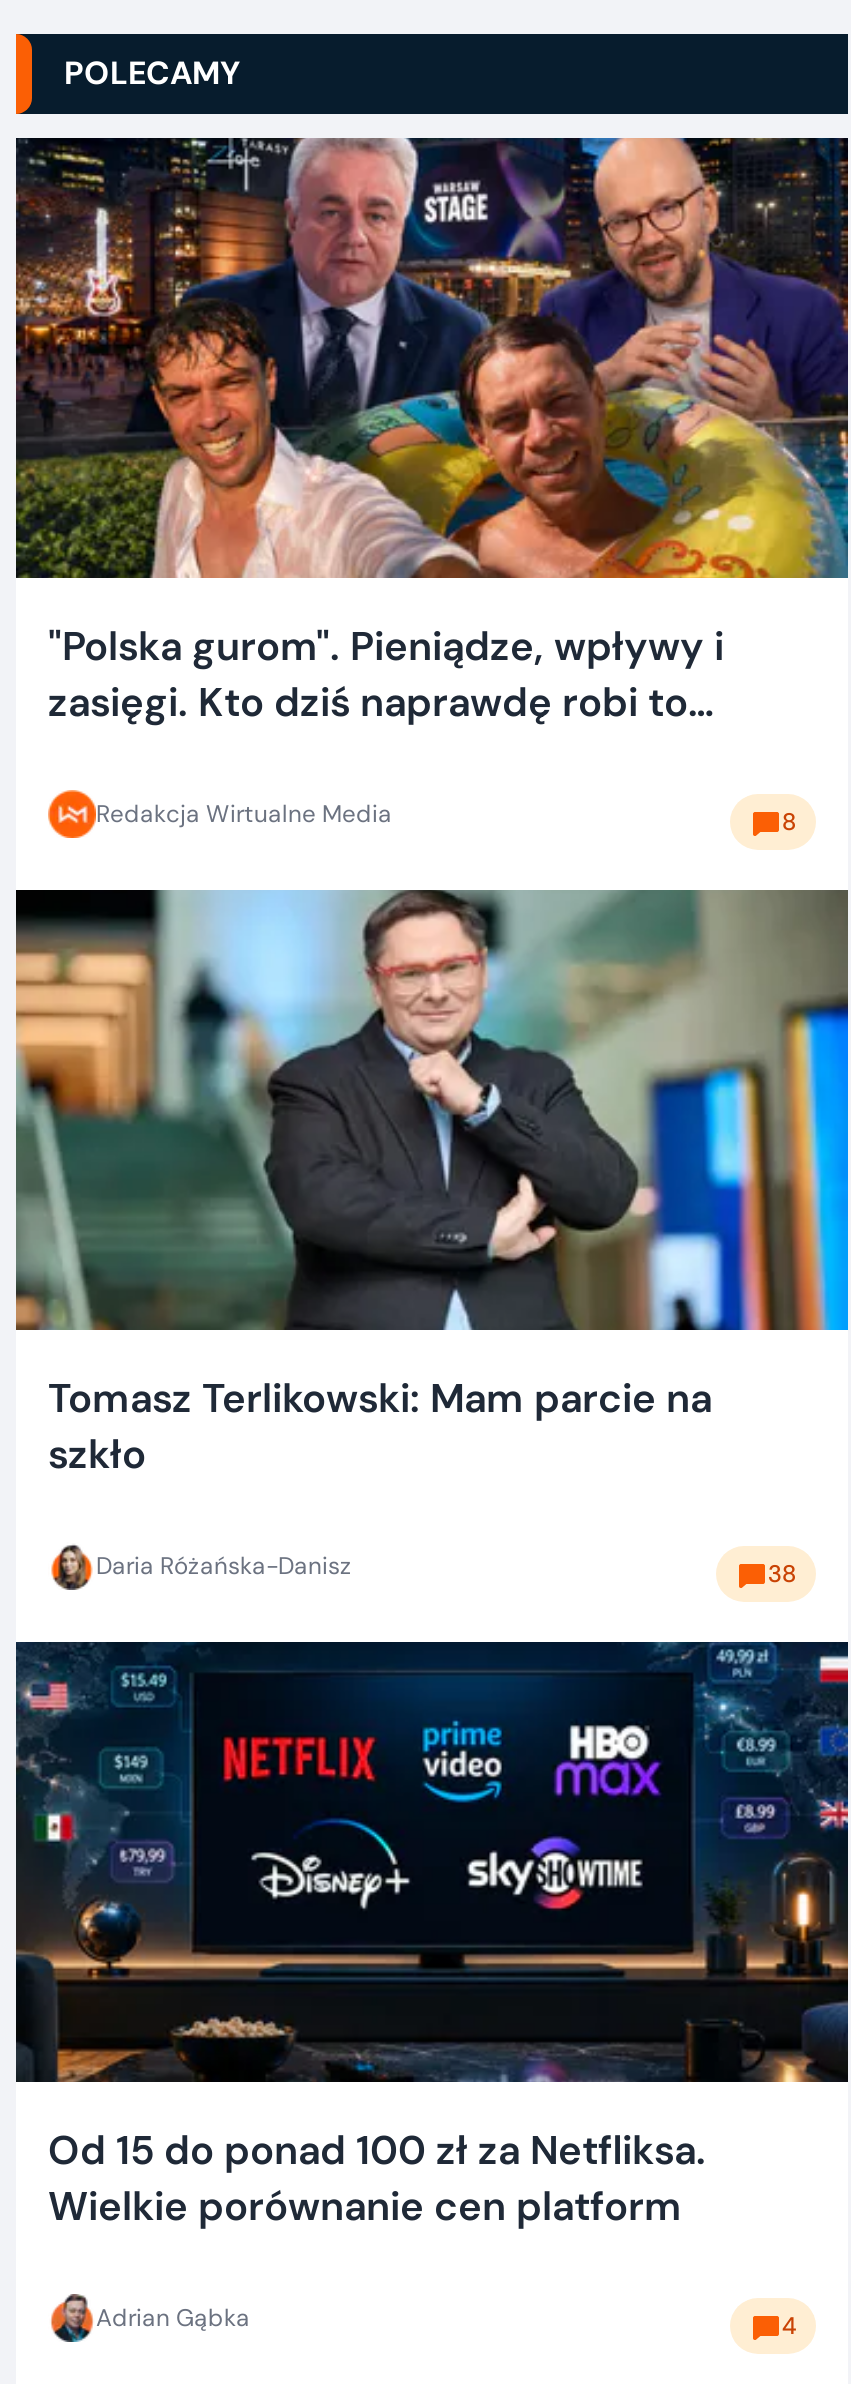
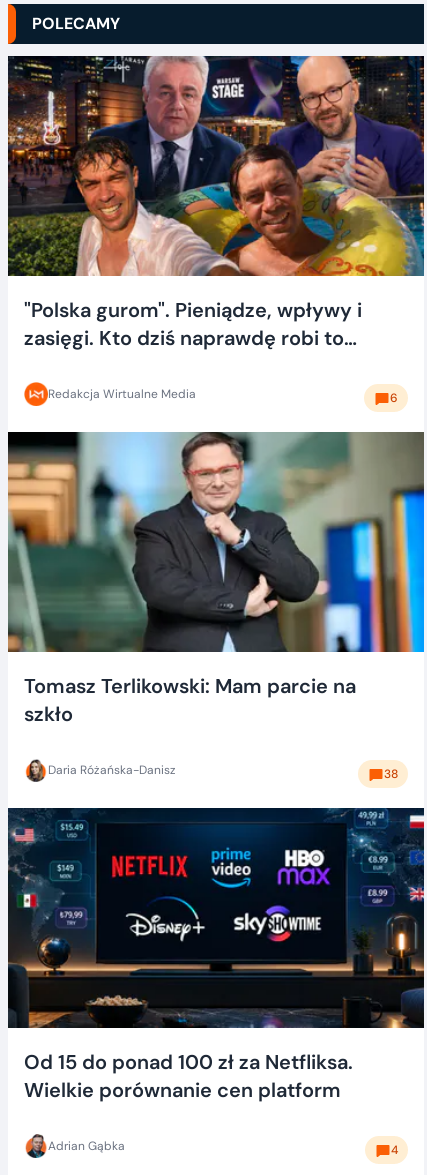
[782,806,796,838] 8 -> [390,390,398,406] 6

